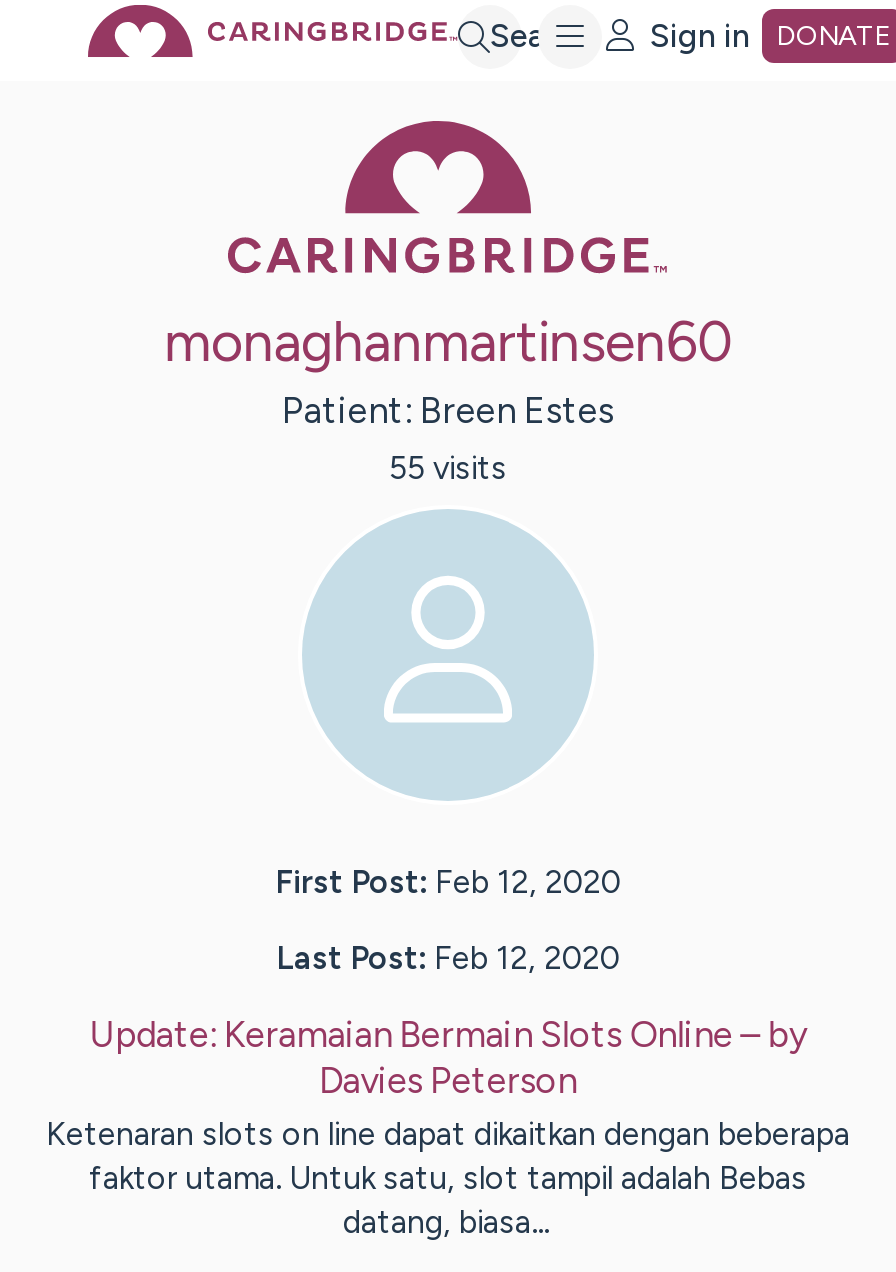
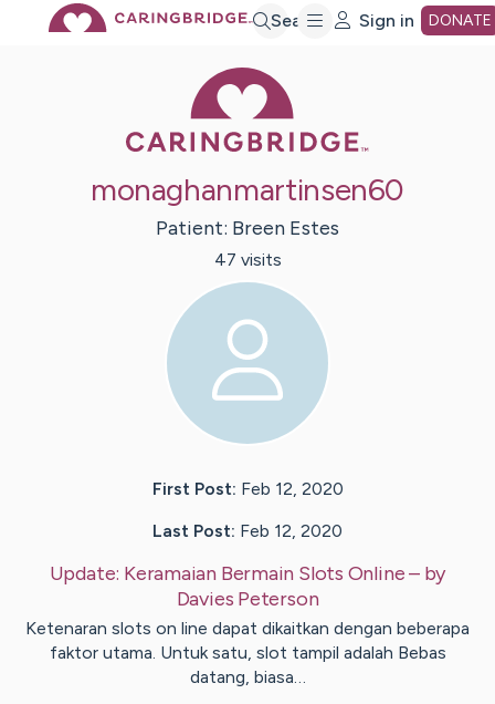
[389,450,507,488] 55 visits -> [214,249,281,270] 47 visits

